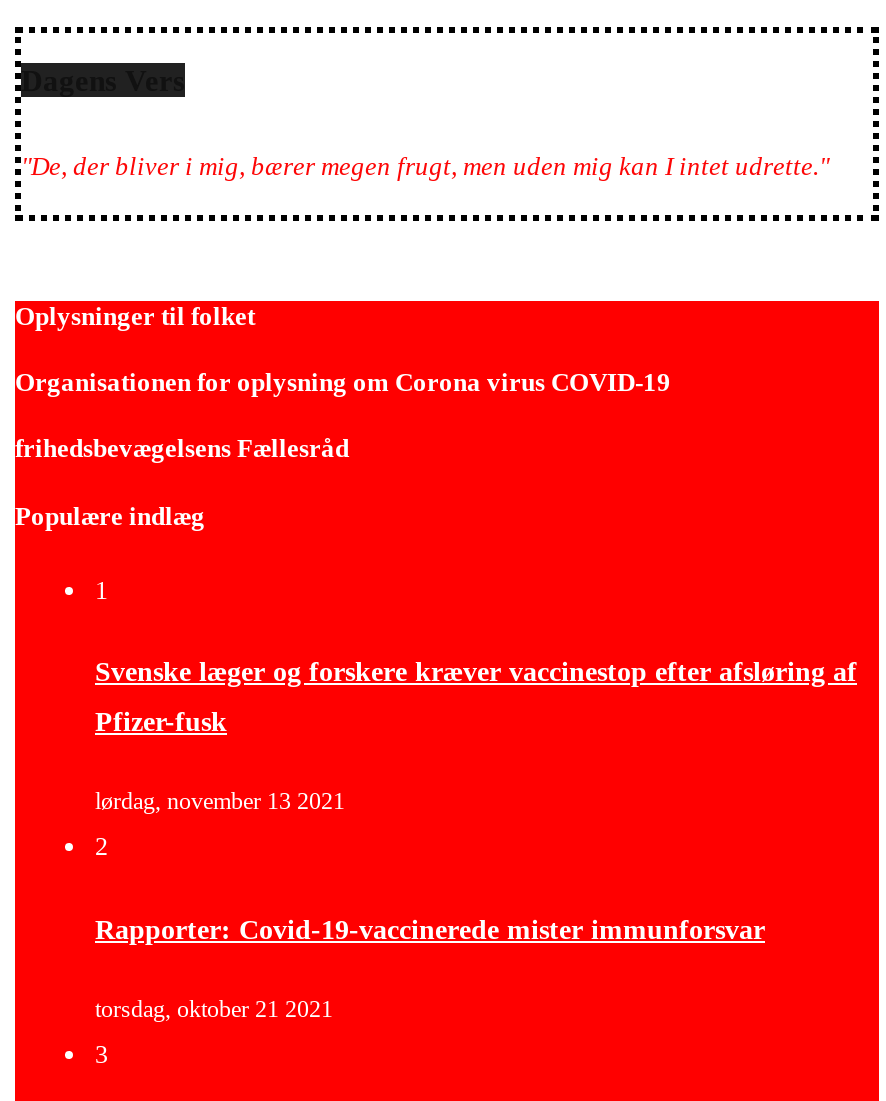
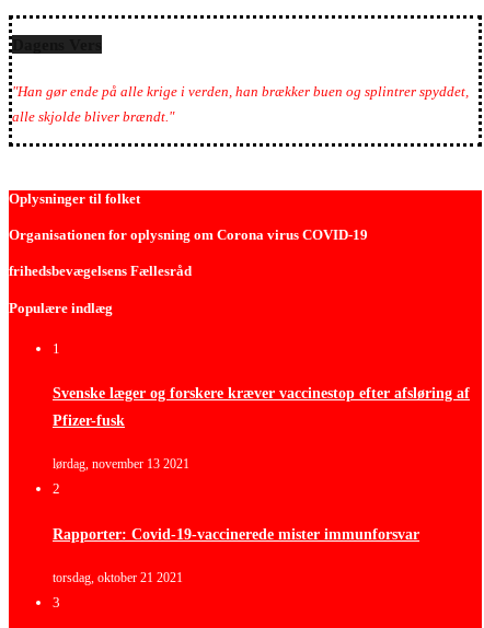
[21,151,829,181] "De, der bliver i mig, bærer megen frugt, men uden mig kan I intet udrette." -> [12,83,469,125] "Han gør ende på alle krige i verden, han brækker buen og splintrer spyddet, | alle skjolde bliver brændt."

